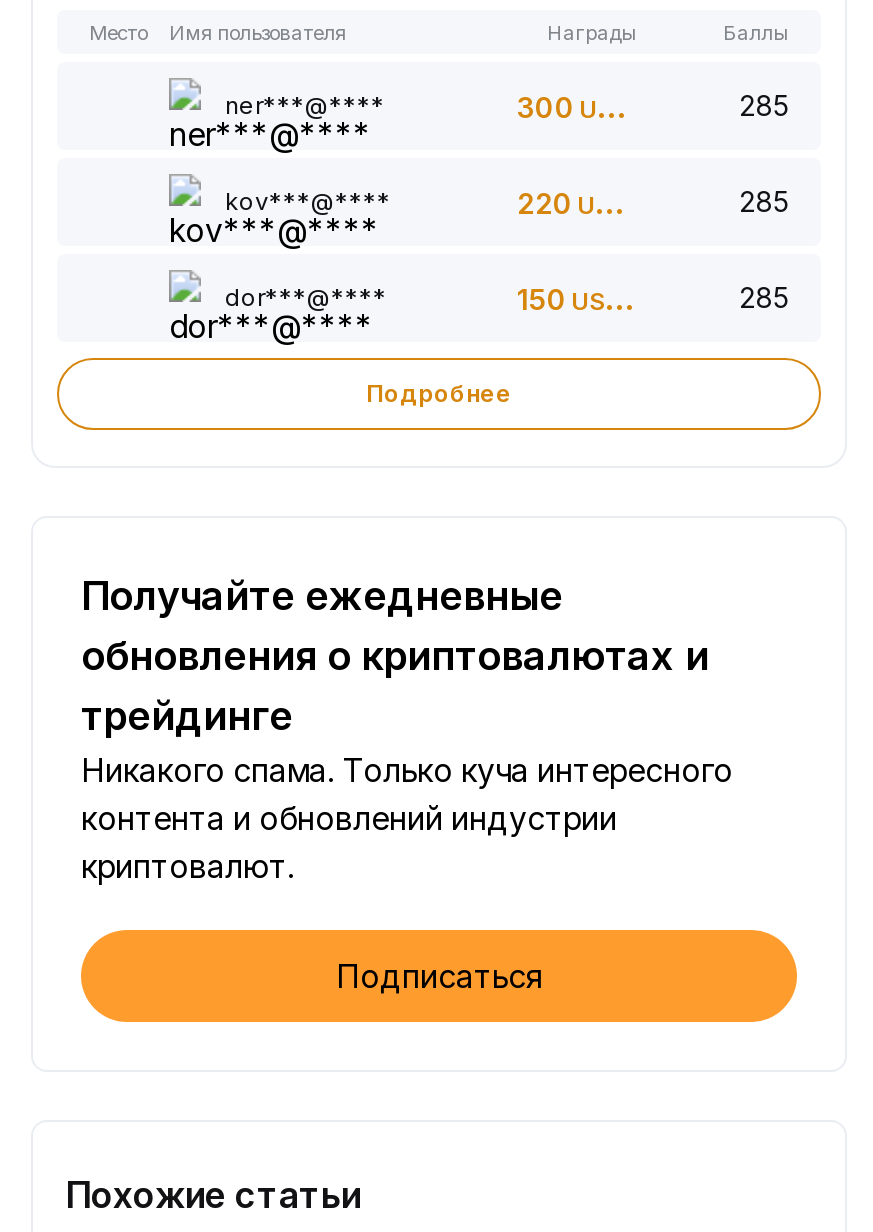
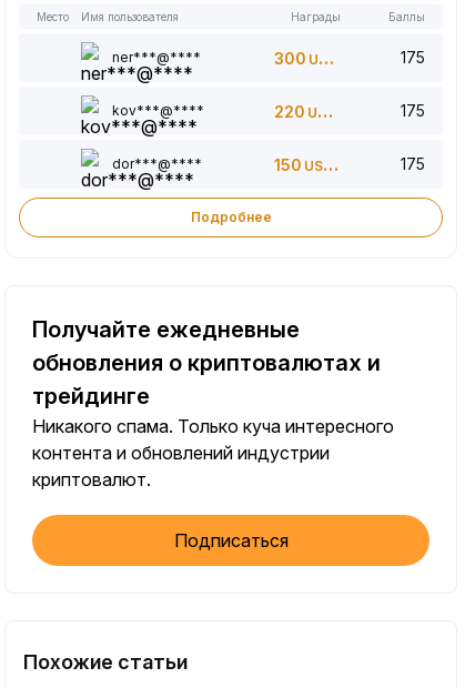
[739,89,789,123] 285 -> [401,48,425,67] 175
[739,185,789,219] 285 -> [401,101,425,120] 175
[739,281,789,315] 285 -> [401,155,425,174] 175

